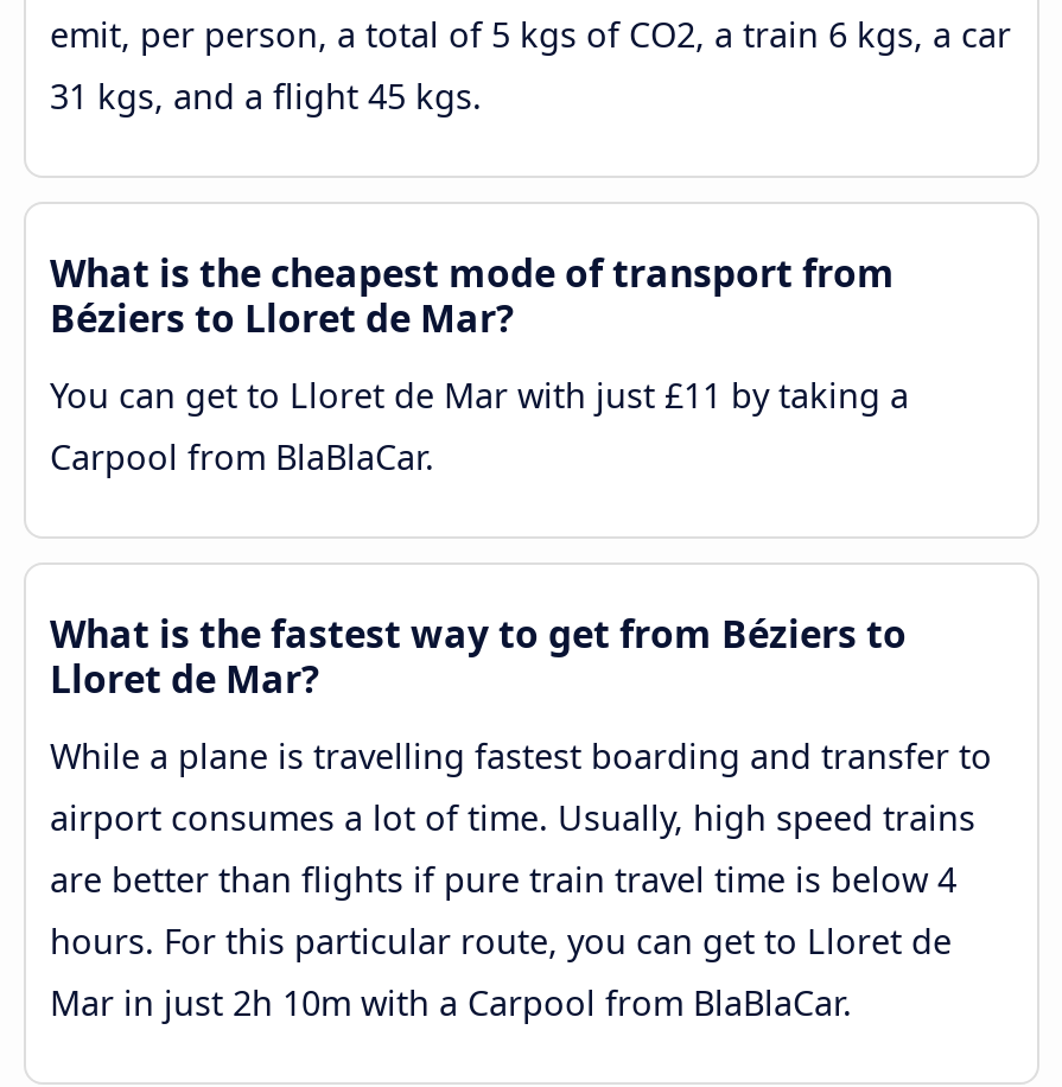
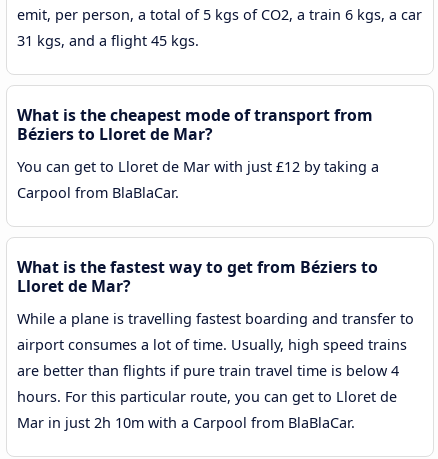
[50,373,909,418] You can get to Lloret de Mar with just £11 by taking a -> [17,157,379,176] You can get to Lloret de Mar with just £12 by taking a

